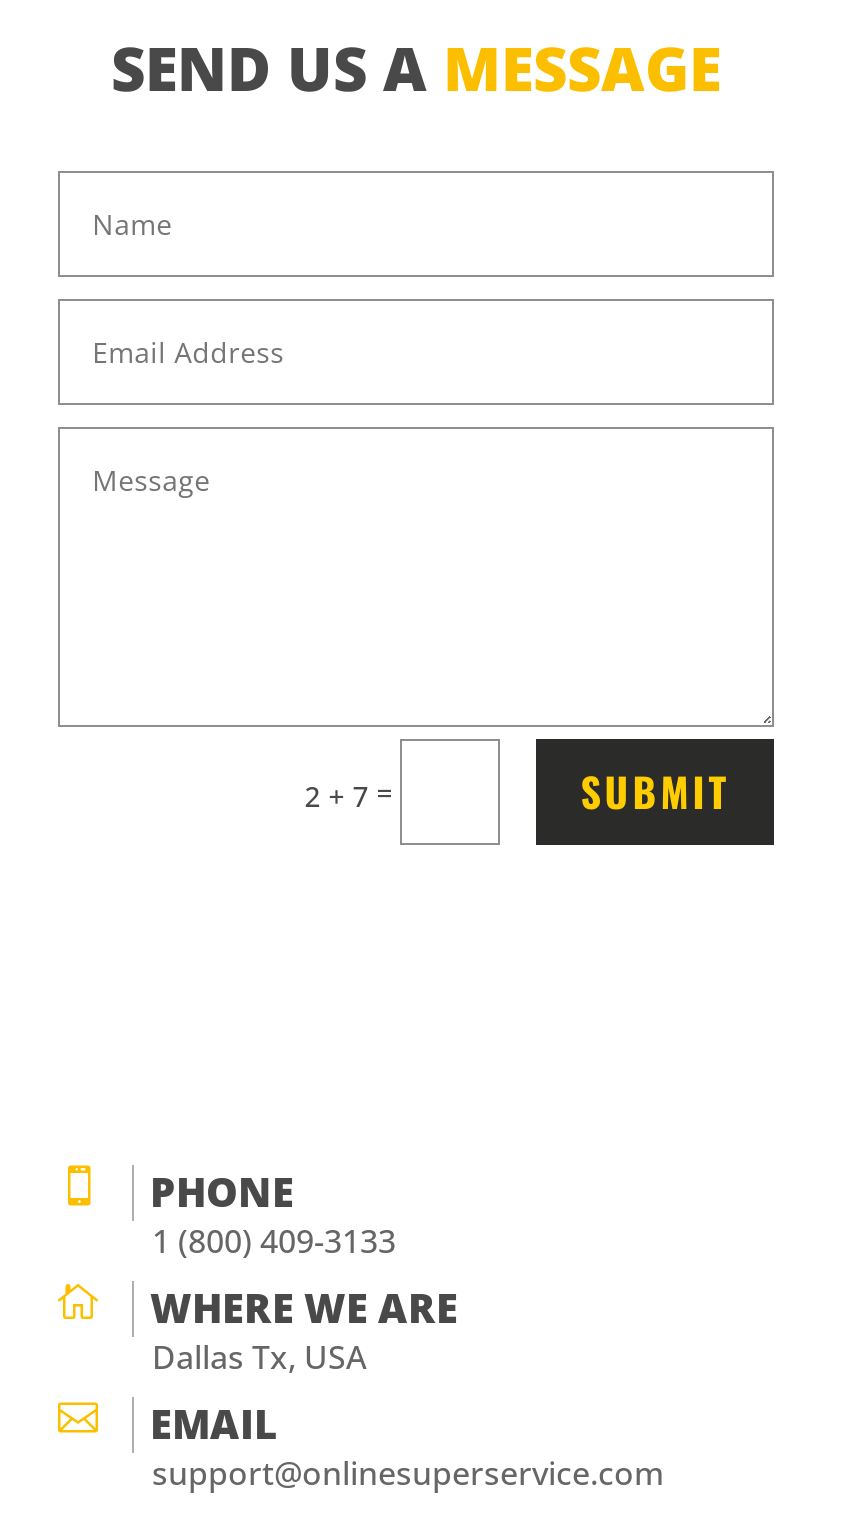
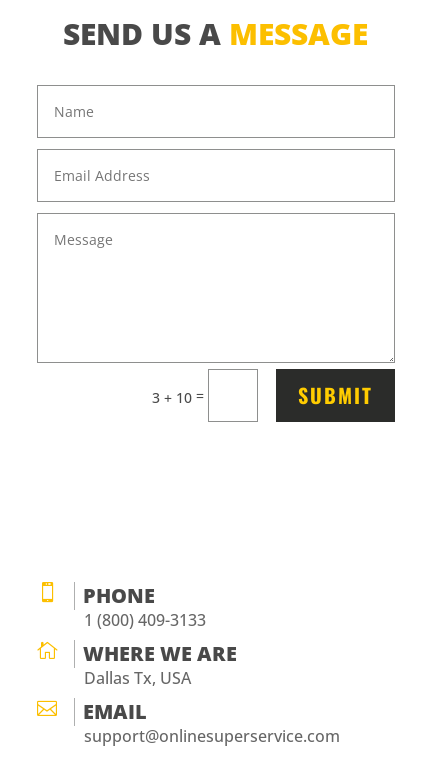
[304,773,400,814] 2 + 7 = -> [152,386,208,407] 3 + 10 =

